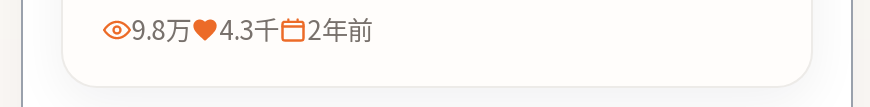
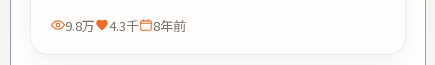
[131,10,373,48] 9.8万 4.3千 2年前 -> [65,16,186,35] 9.8万 4.3千 8年前

